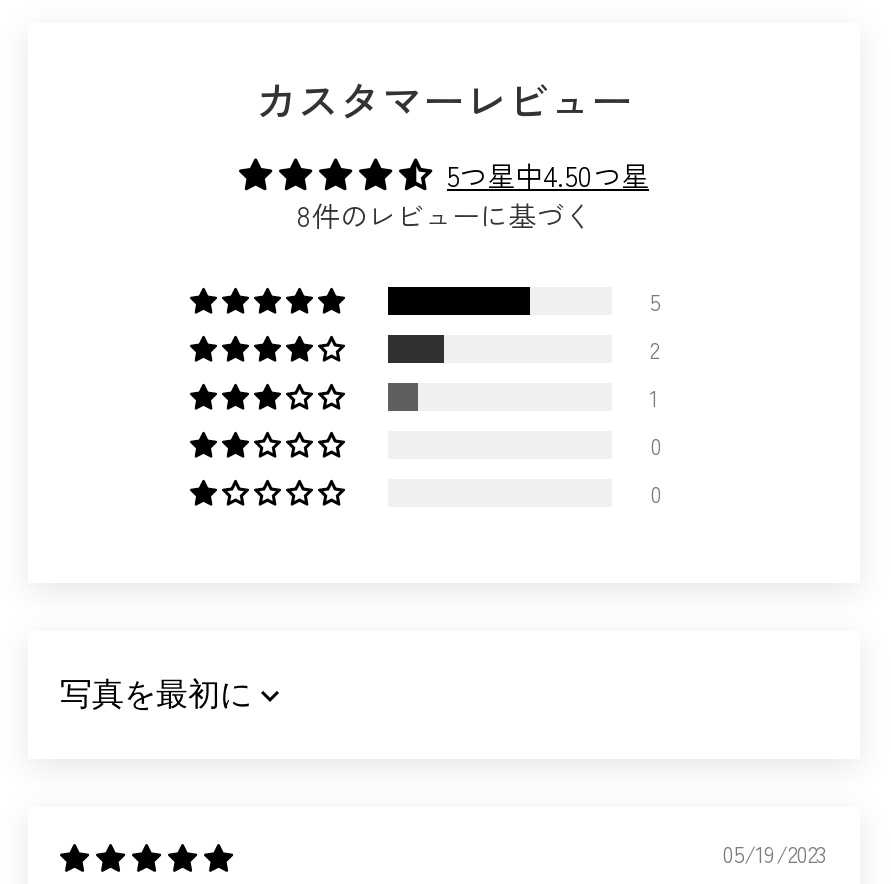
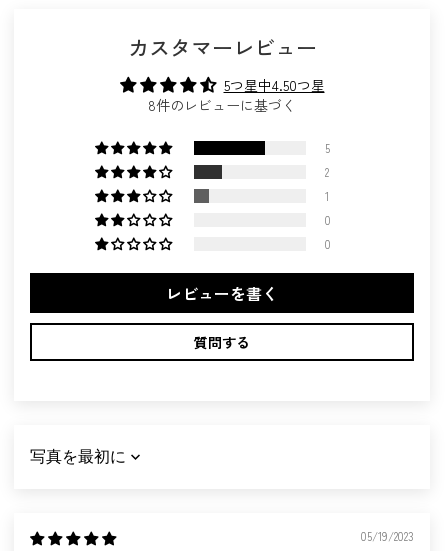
none -> [166,281,278,352] レビューを書く | 質問する

